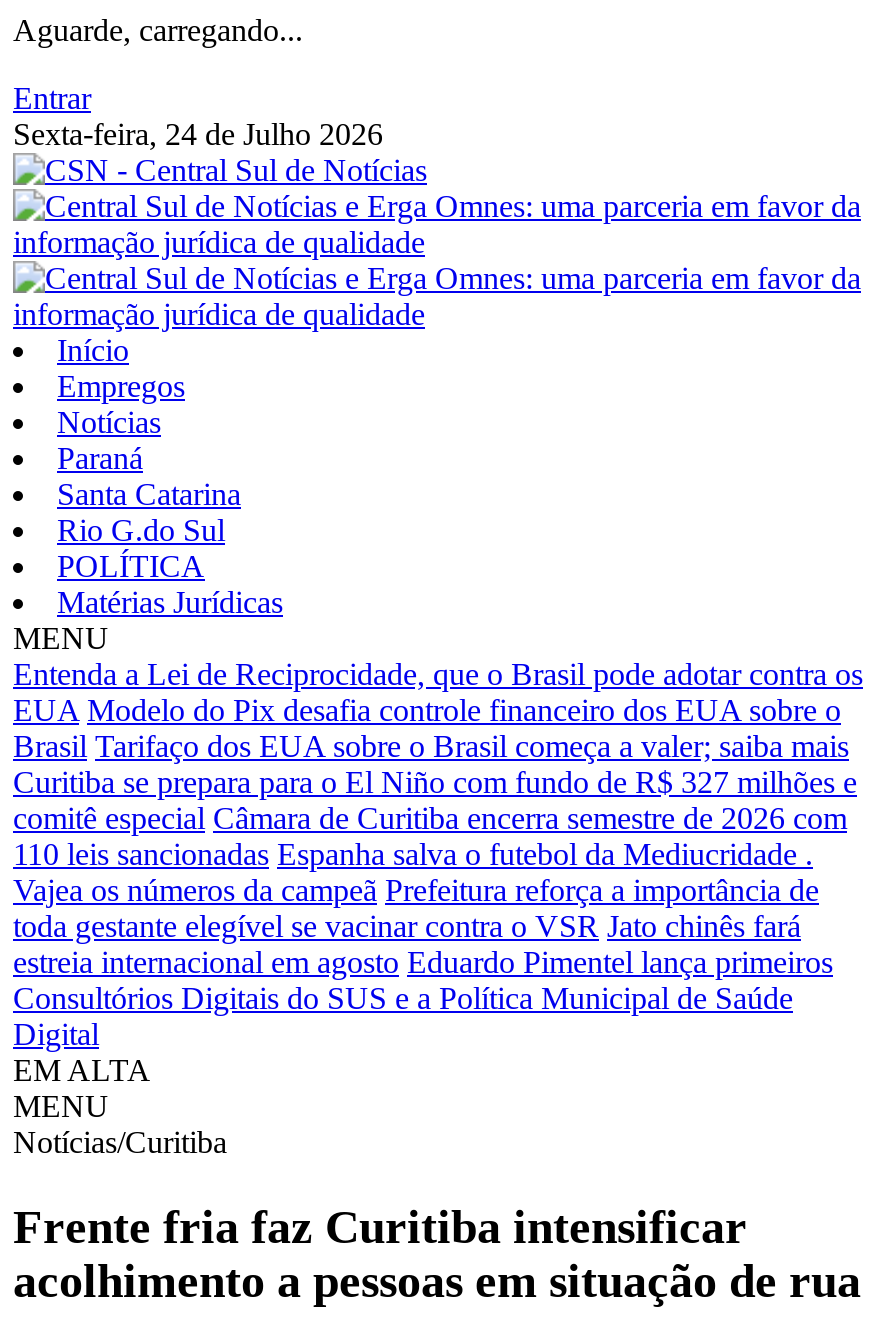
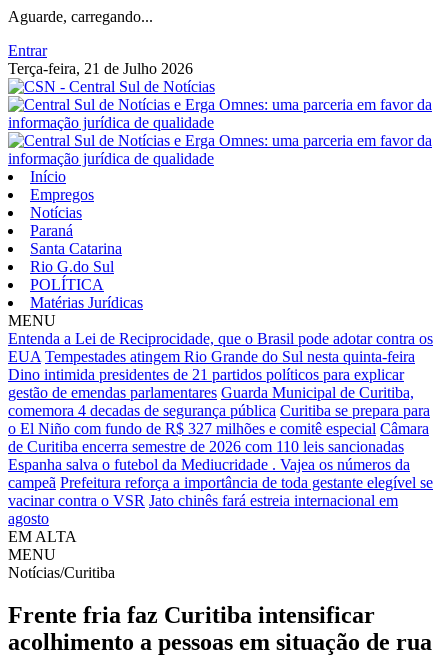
[13,117,383,151] Sexta-feira, 24 de Julho 2026 -> [8,60,193,77] Terça-feira, 21 de Julho 2026
[13,693,857,1051] EUA Modelo do Pix desafia controle financeiro dos EUA sobre o | Brasil Tarifaço dos EUA sobre o Brasil começa a valer; saiba mais | Curitiba se prepara para o El Niño com fundo de R$ 327 milhões e | comitê especial Câmara de Curitiba encerra semestre de 2026 com | 110 leis sancionadas Espanha salva o futebol da Mediucridade . | Vajea os números da campeã Prefeitura reforça a importância de | toda gestante elegível se vacinar contra o VSR Jato chinês fará | estreia internacional em agosto Eduardo Pimentel lança primeiros | Consultórios Digitais do SUS e a Política Municipal de Saúde | Digital -> [8,348,433,527] EUA Tempestades atingem Rio Grande do Sul nesta quinta-feira | Dino intimida presidentes de 21 partidos políticos para explicar | gestão de emendas parlamentares Guarda Municipal de Curitiba, | comemora 4 decadas de segurança pública Curitiba se prepara para | o El Niño com fundo de R$ 327 milhões e comitê especial Câmara | de Curitiba encerra semestre de 2026 com 110 leis sancionadas | Espanha salva o futebol da Mediucridade . Vajea os números da | campeã Prefeitura reforça a importância de toda gestante elegível se | vacinar contra o VSR Jato chinês fará estreia internacional em | agosto

